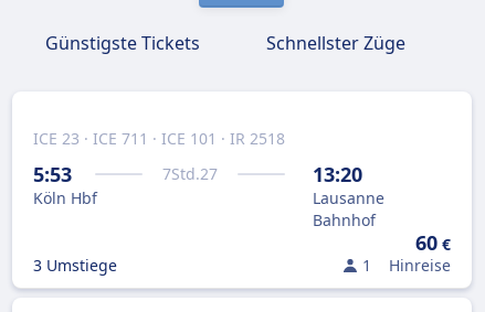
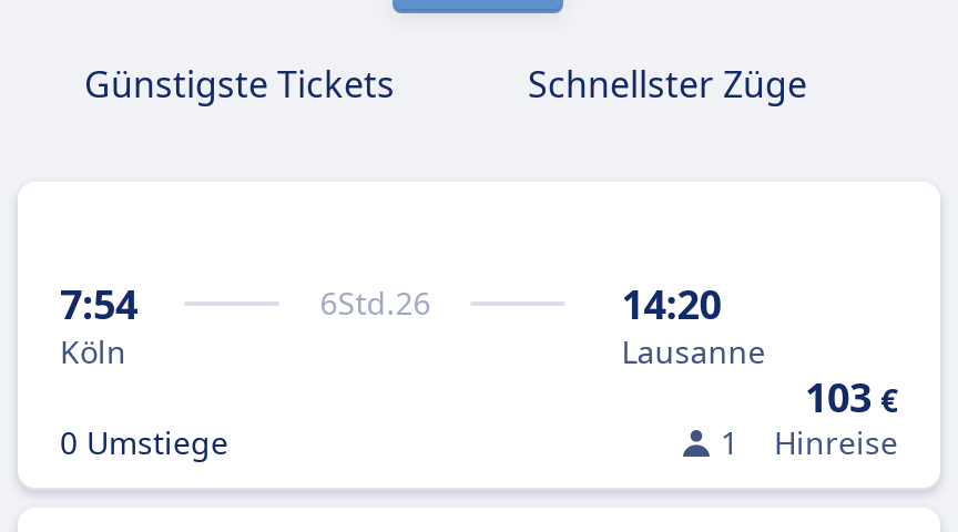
[33,128,285,208] ICE 23 · ICE 711 · ICE 101 · IR 2518 | 5:53 | 7Std.27 | Köln Hbf -> [60,277,431,372] 7:54 | 6Std.26 | Köln
[313,161,363,187] 13:20 -> [622,277,721,330] 14:20
[313,209,451,256] Bahnhof | 60 € -> [805,370,898,423] 103 €
[33,255,117,276] 3 Umstiege -> [60,421,228,463] 0 Umstiege

